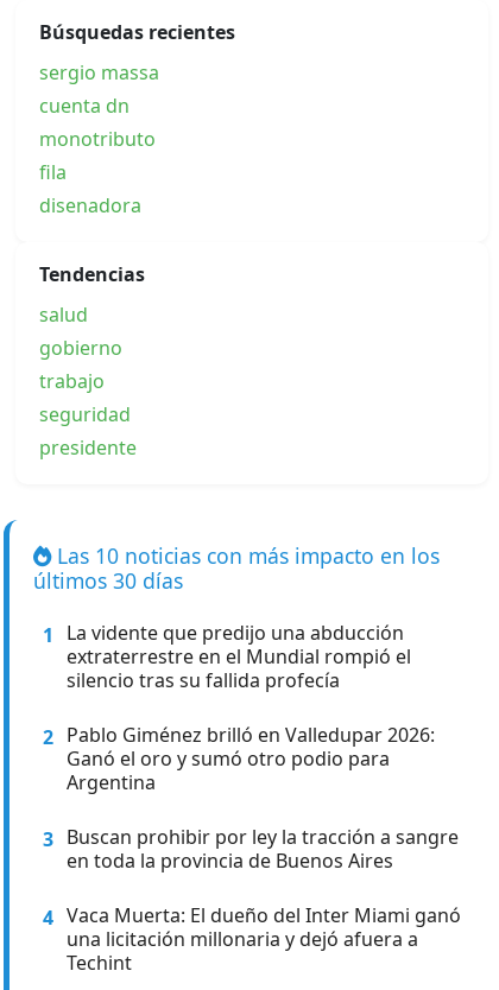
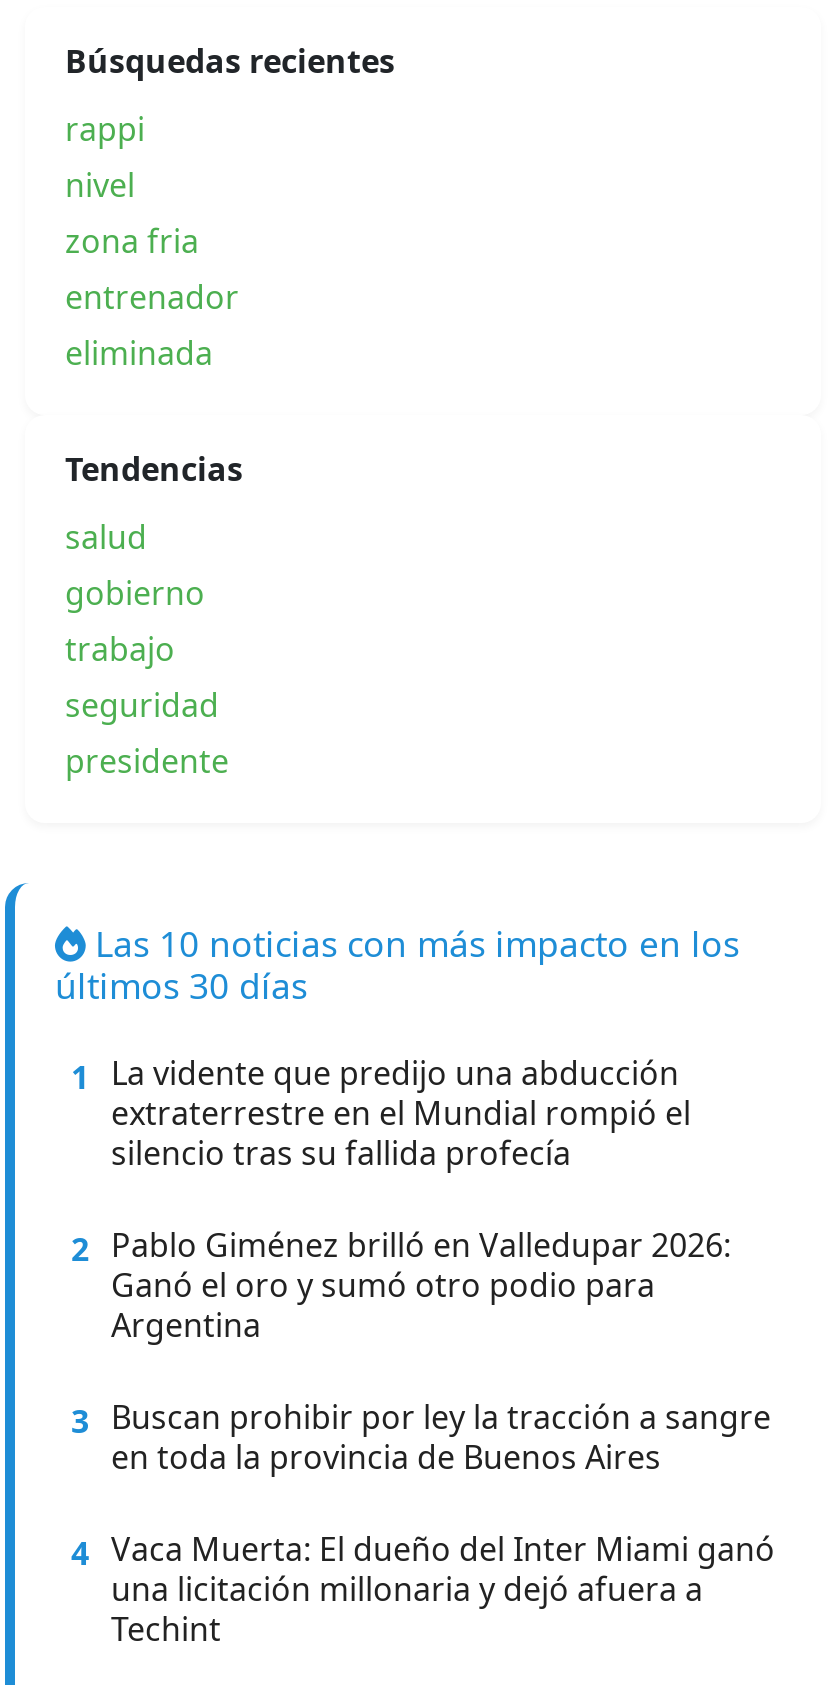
[39,60,159,219] sergio massa | cuenta dn | monotributo | fila | disenadora -> [65,108,239,376] rappi | nivel | zona fria | entrenador | eliminada

